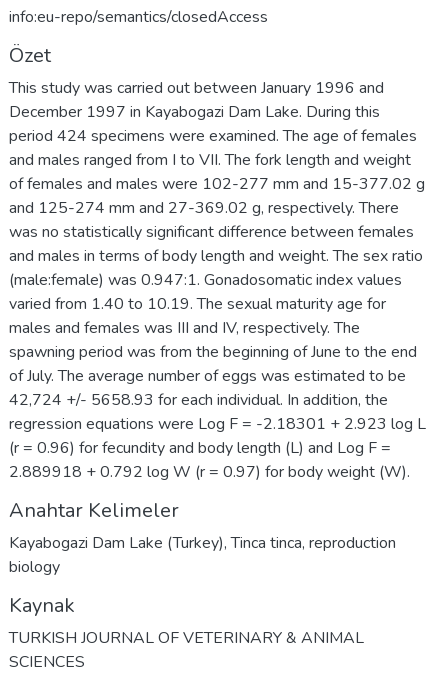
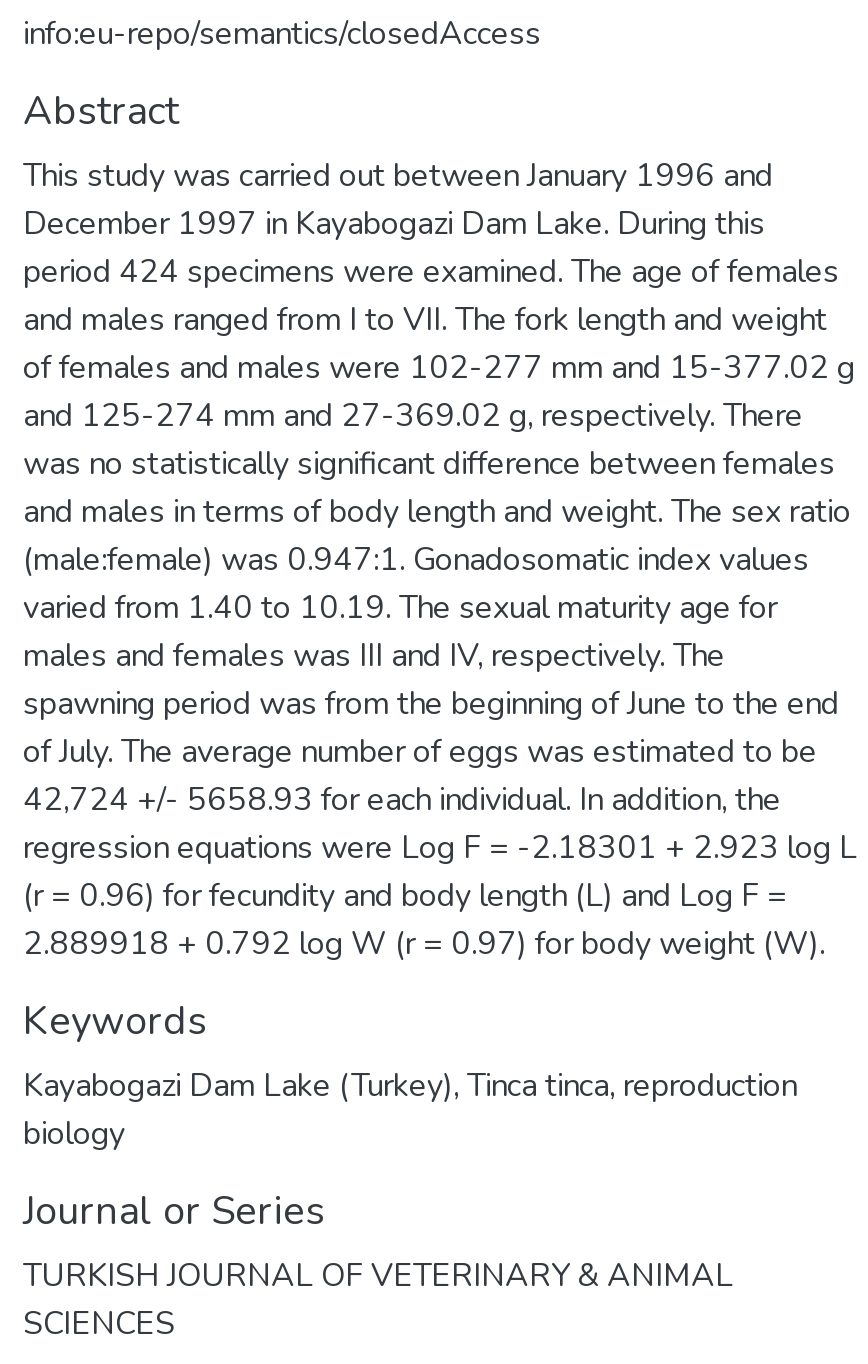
[9,42,51,69] Özet -> [23,84,179,138] Abstract
[9,497,179,524] Anahtar Kelimeler -> [23,994,207,1048] Keywords
[9,592,75,619] Kaynak -> [23,1184,325,1238] Journal or Series

